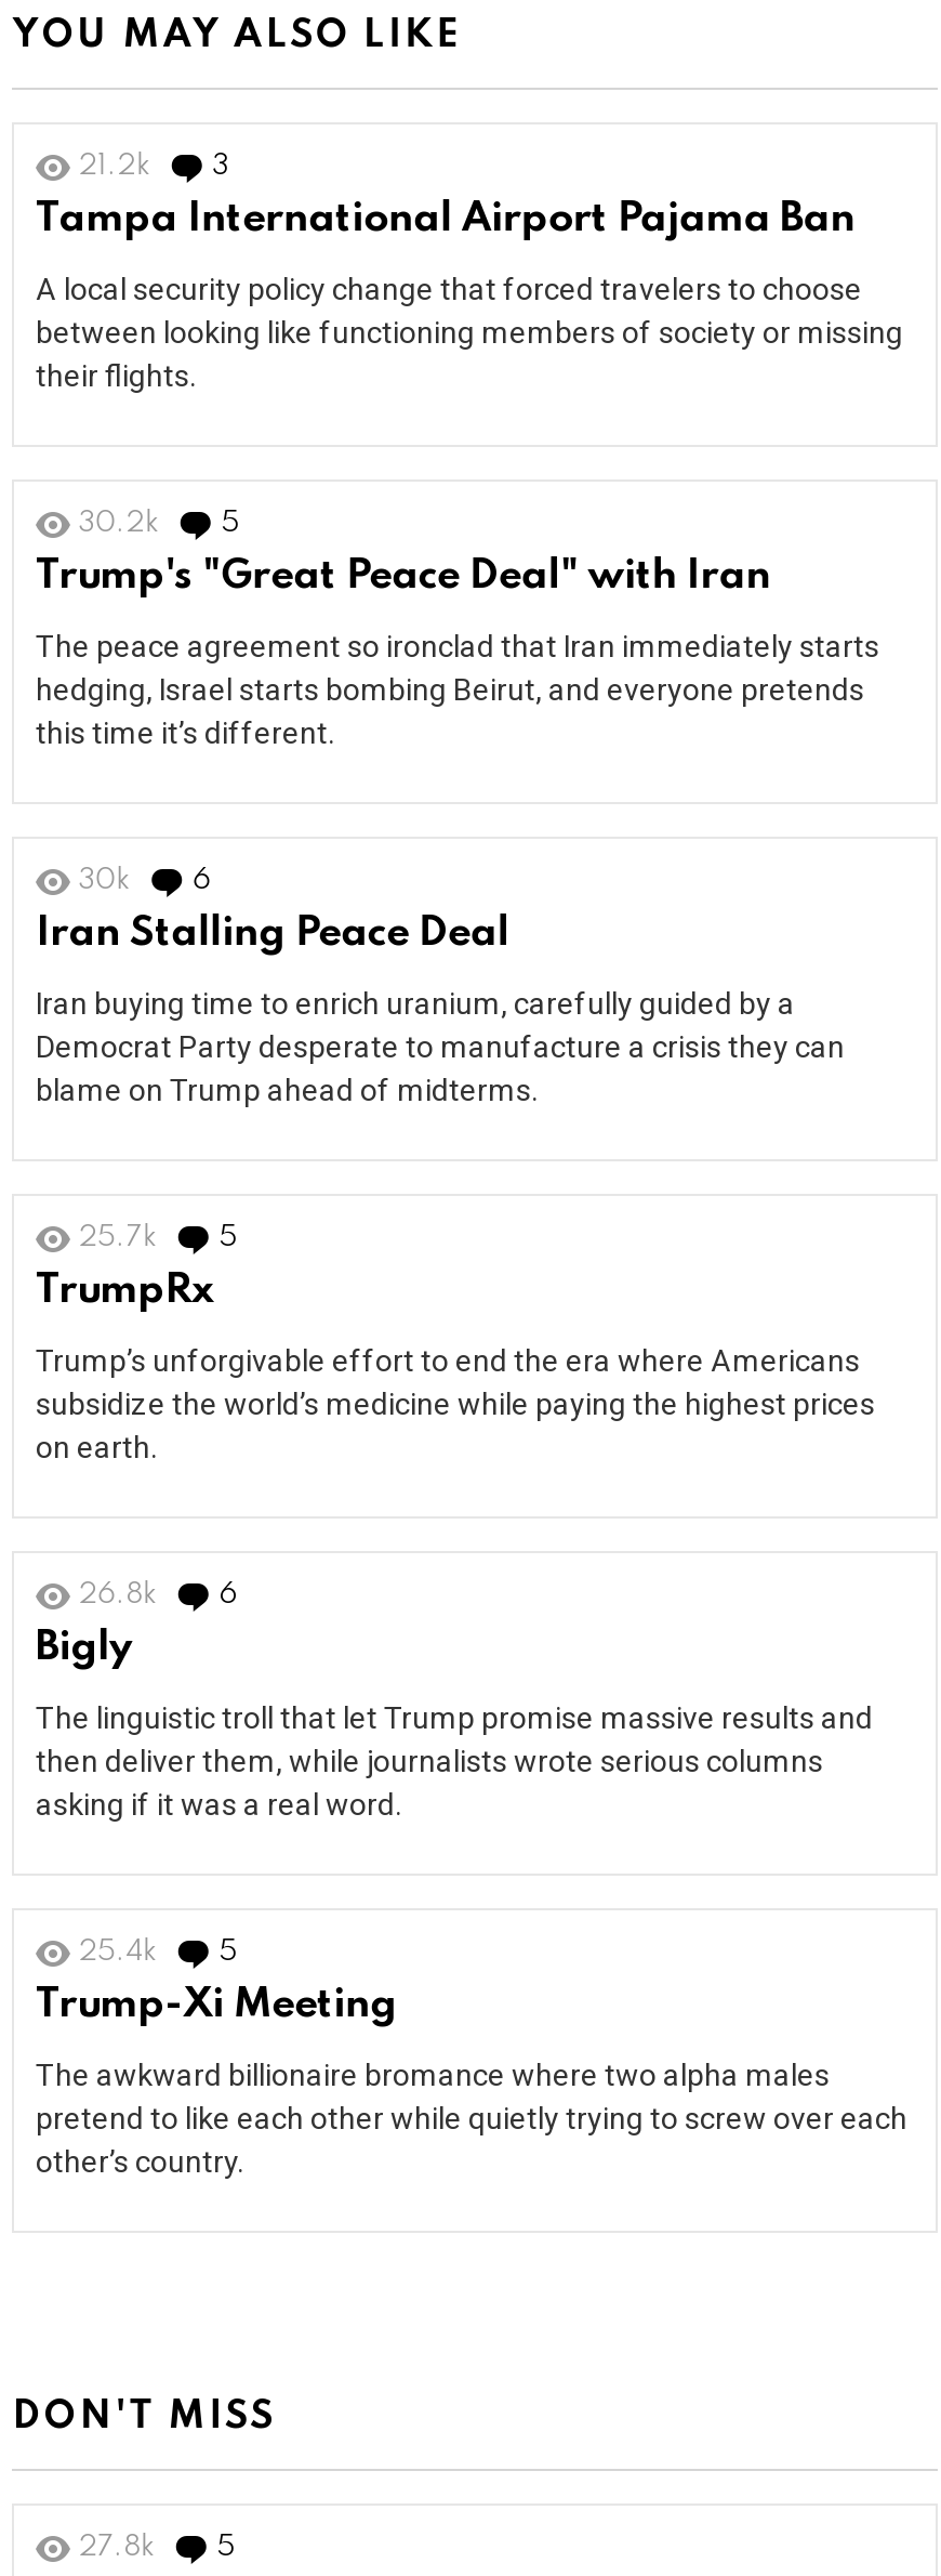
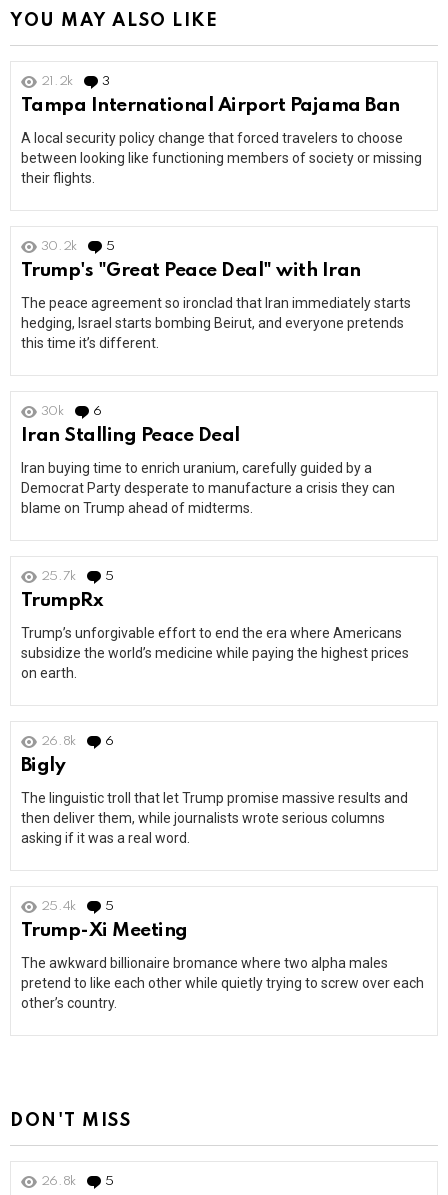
[78,2535,152,2563] 27.8k -> [41,1175,76,1188] 26.8k

